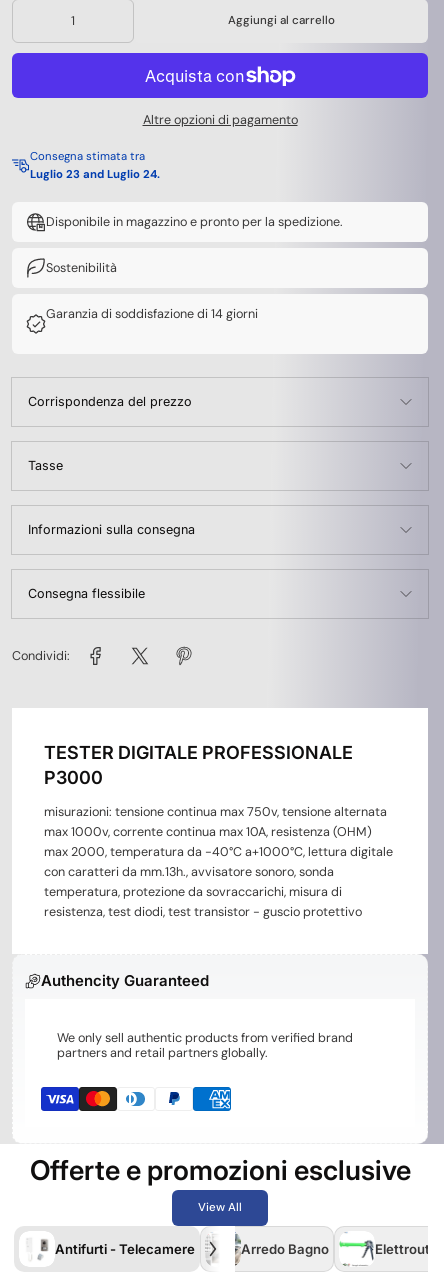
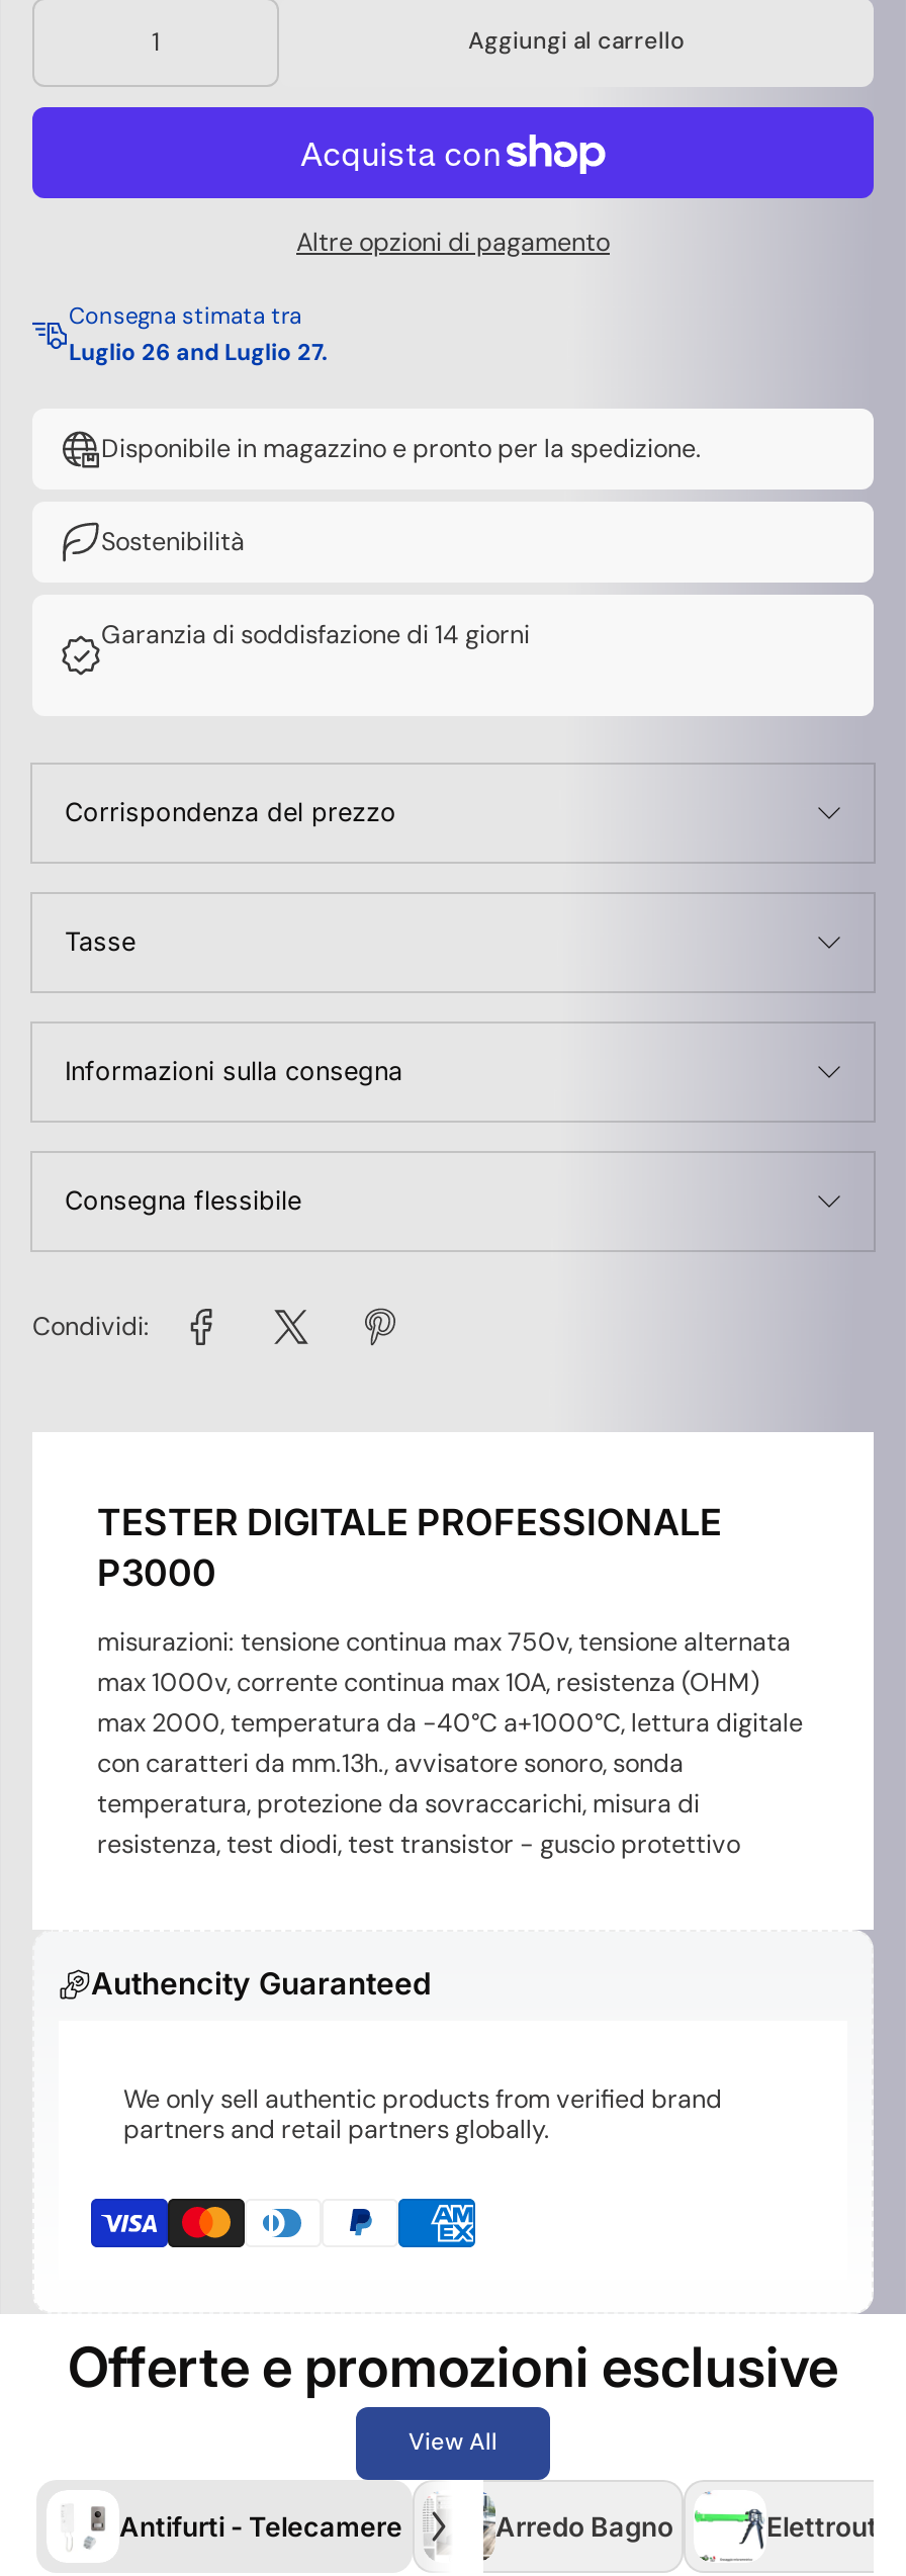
[30,167,160,182] Luglio 23 and Luglio 24. -> [69,338,328,369] Luglio 26 and Luglio 27.

